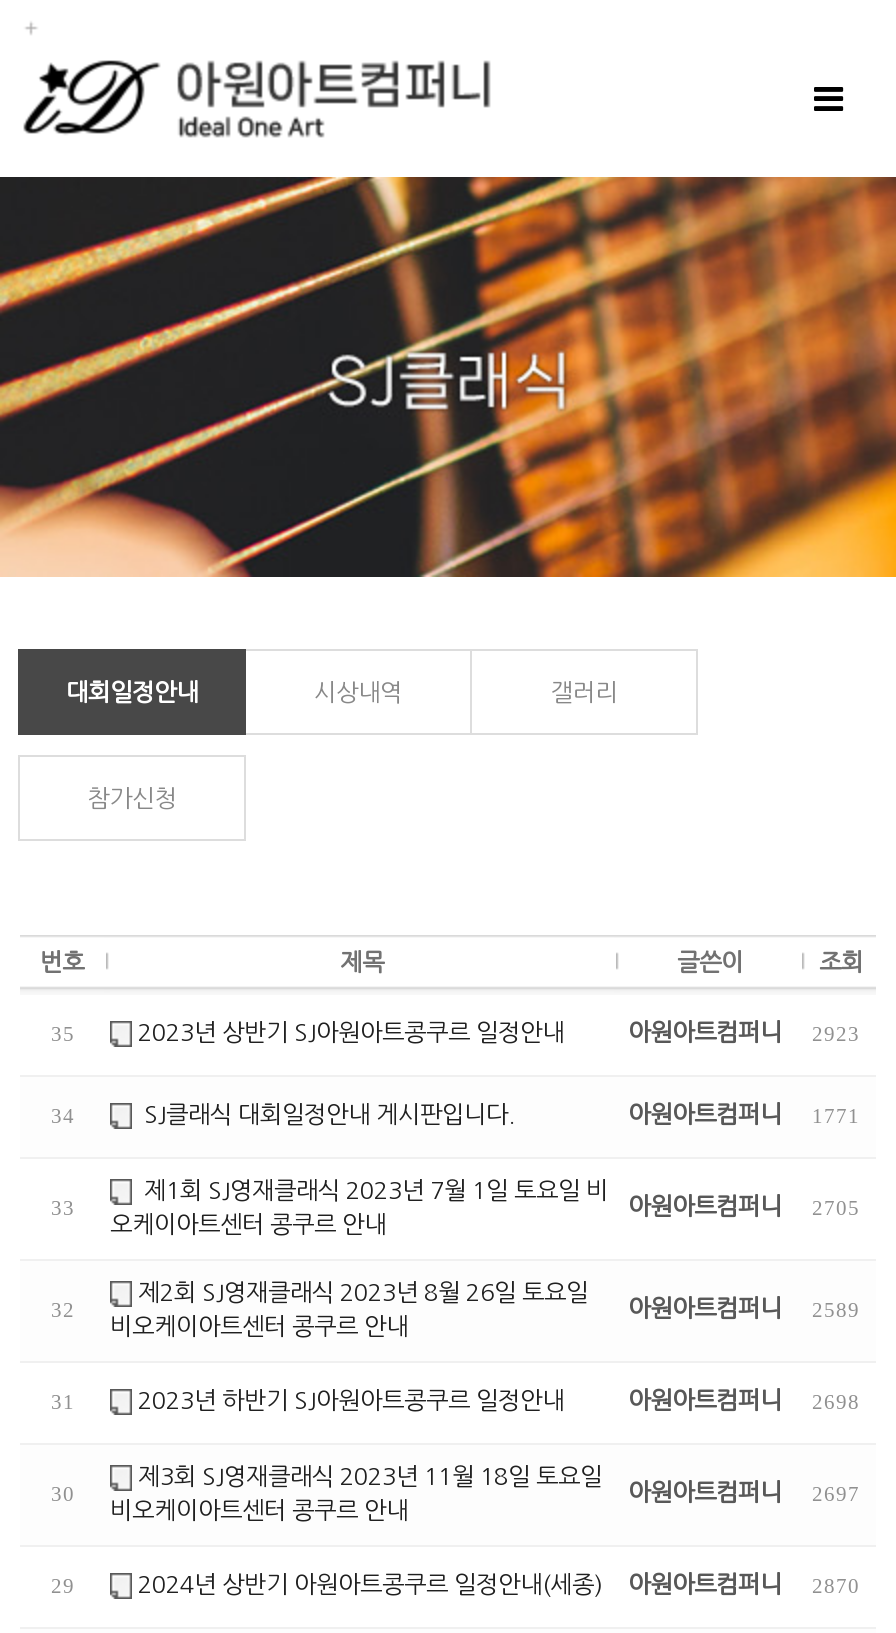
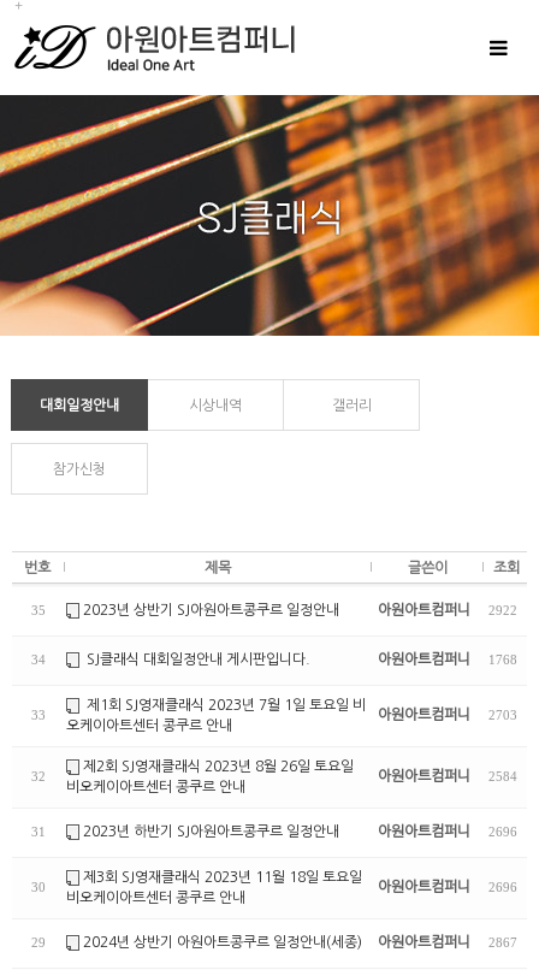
[628,1021,860,1045] 아원아트컴퍼니 2923 -> [378,603,517,617] 아원아트컴퍼니 2922
[628,1103,860,1127] 아원아트컴퍼니 1771 -> [378,652,517,667] 아원아트컴퍼니 1768
[628,1195,860,1219] 아원아트컴퍼니 2705 -> [378,708,517,722] 아원아트컴퍼니 2703
[628,1297,860,1321] 아원아트컴퍼니 2589 -> [378,769,517,783] 아원아트컴퍼니 2584
[628,1389,860,1413] 아원아트컴퍼니 2698 -> [378,824,517,839] 아원아트컴퍼니 2696
[628,1481,860,1505] 아원아트컴퍼니 2697 -> [378,880,517,894] 아원아트컴퍼니 2696
[138,1573,860,1597] 2024년 상반기 아원아트콩쿠르 일정안내(세종) 아원아트컴퍼니 2870 -> [83,935,517,950] 2024년 상반기 아원아트콩쿠르 일정안내(세종) 아원아트컴퍼니 2867

